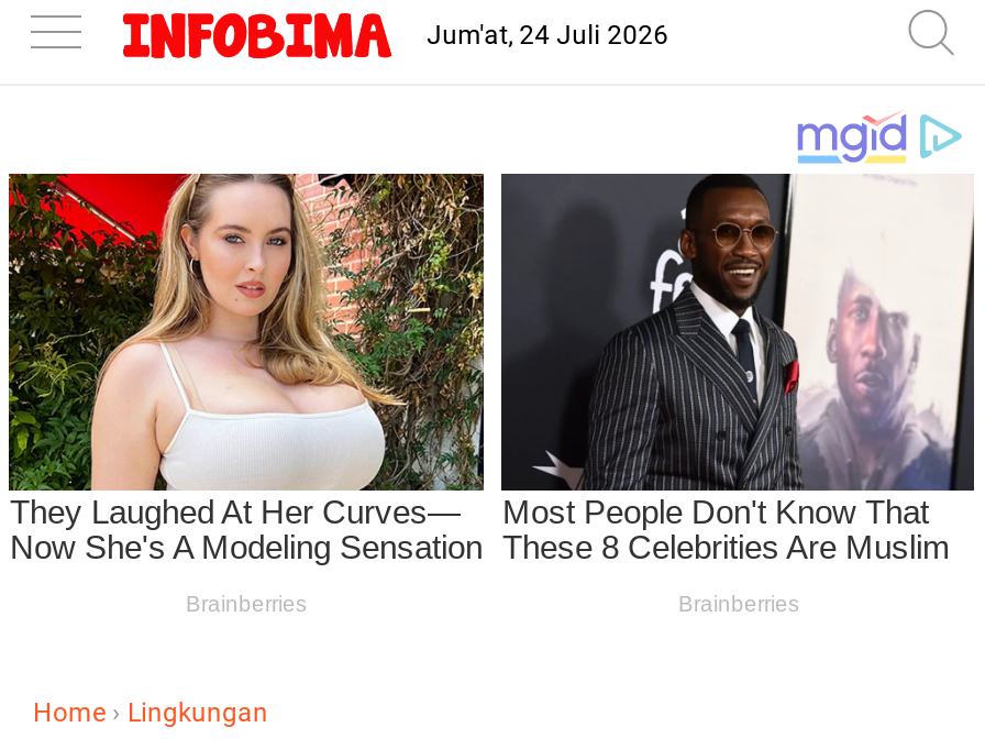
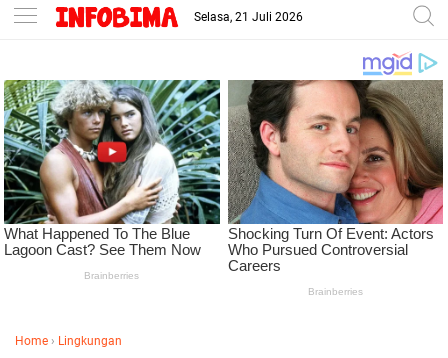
[427,20,669,51] Jum'at, 24 Juli 2026 -> [194,10,303,24] Selasa, 21 Juli 2026
[7,172,486,568] [image] -> [3,79,221,259] [image]
[501,172,976,561] [image] -> [228,79,444,255] [image]

